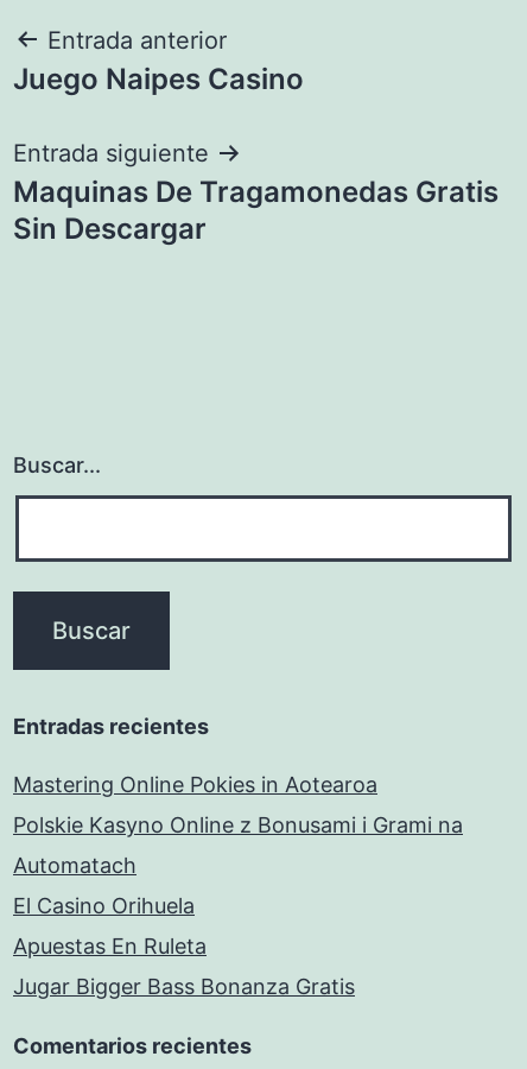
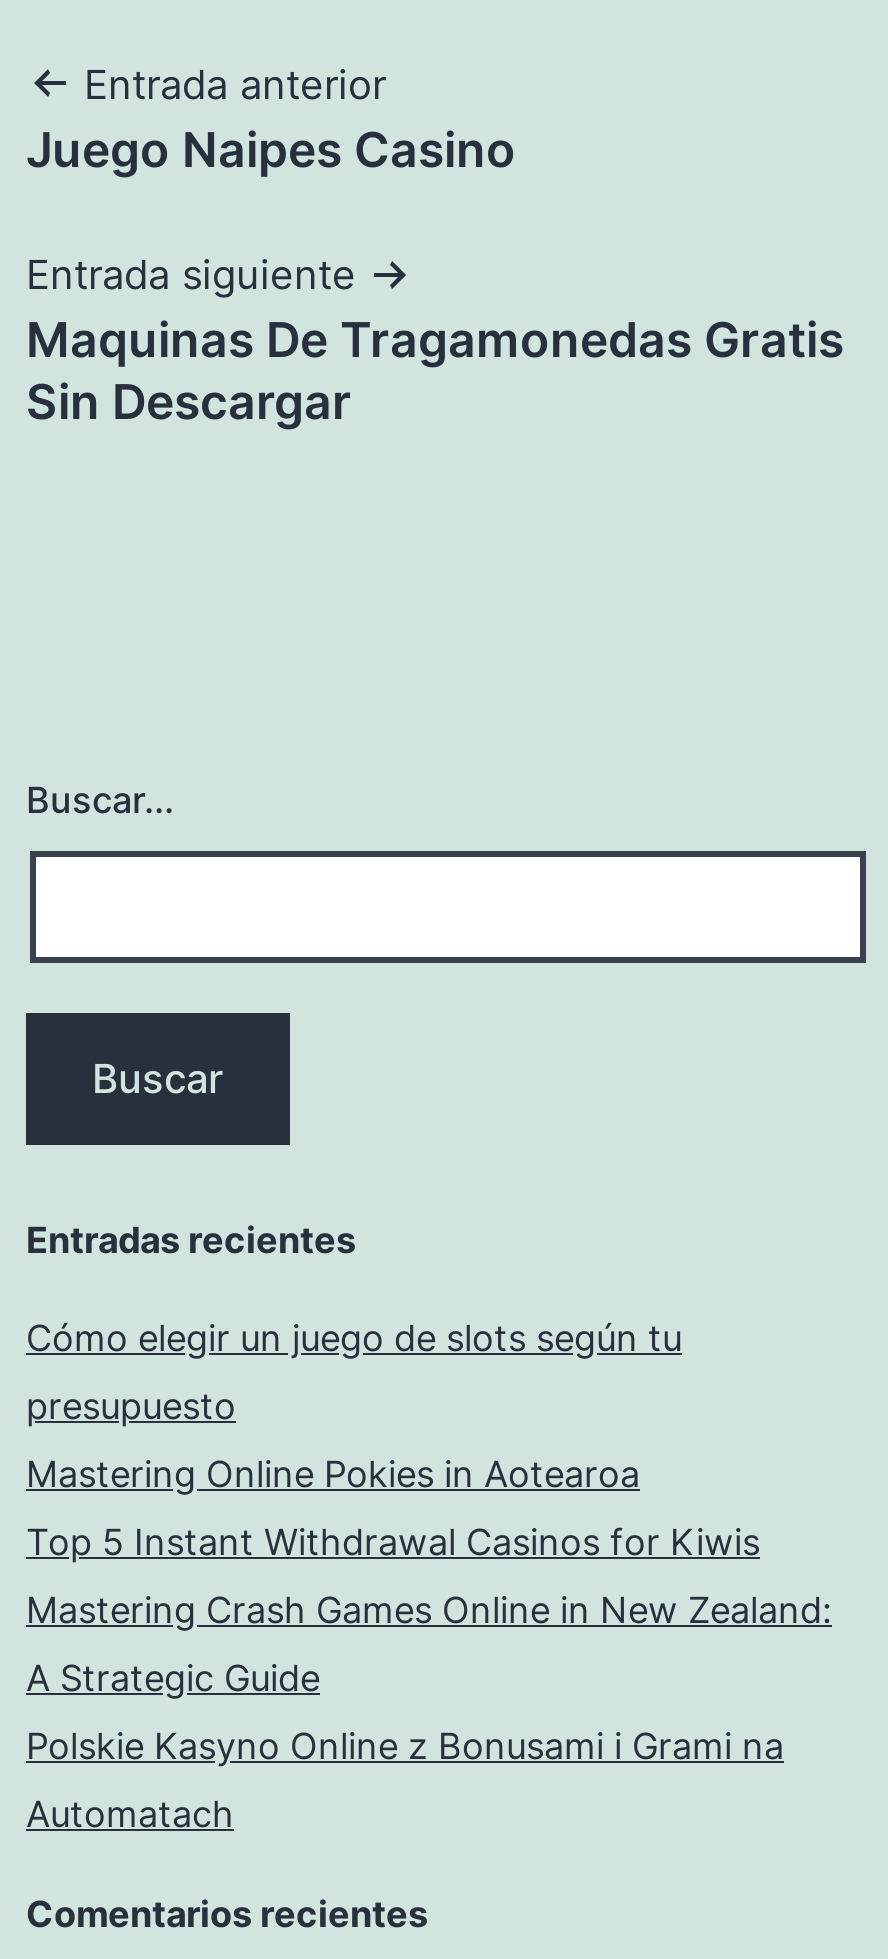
none -> [26,1318,682,1428] Cómo elegir un juego de slots según tu | presupuesto
none -> [26,1522,832,1700] Top 5 Instant Withdrawal Casinos for Kiwis | Mastering Crash Games Online in New Zealand: | A Strategic Guide
moved [13,813,463,878] -> [26,1726,784,1836]: Polskie Kasyno Online z Bonusami i Grami na | Automatach
[13,894,355,999] El Casino Orihuela | Apuestas En Ruleta | Jugar Bigger Bass Bonanza Gratis -> none

